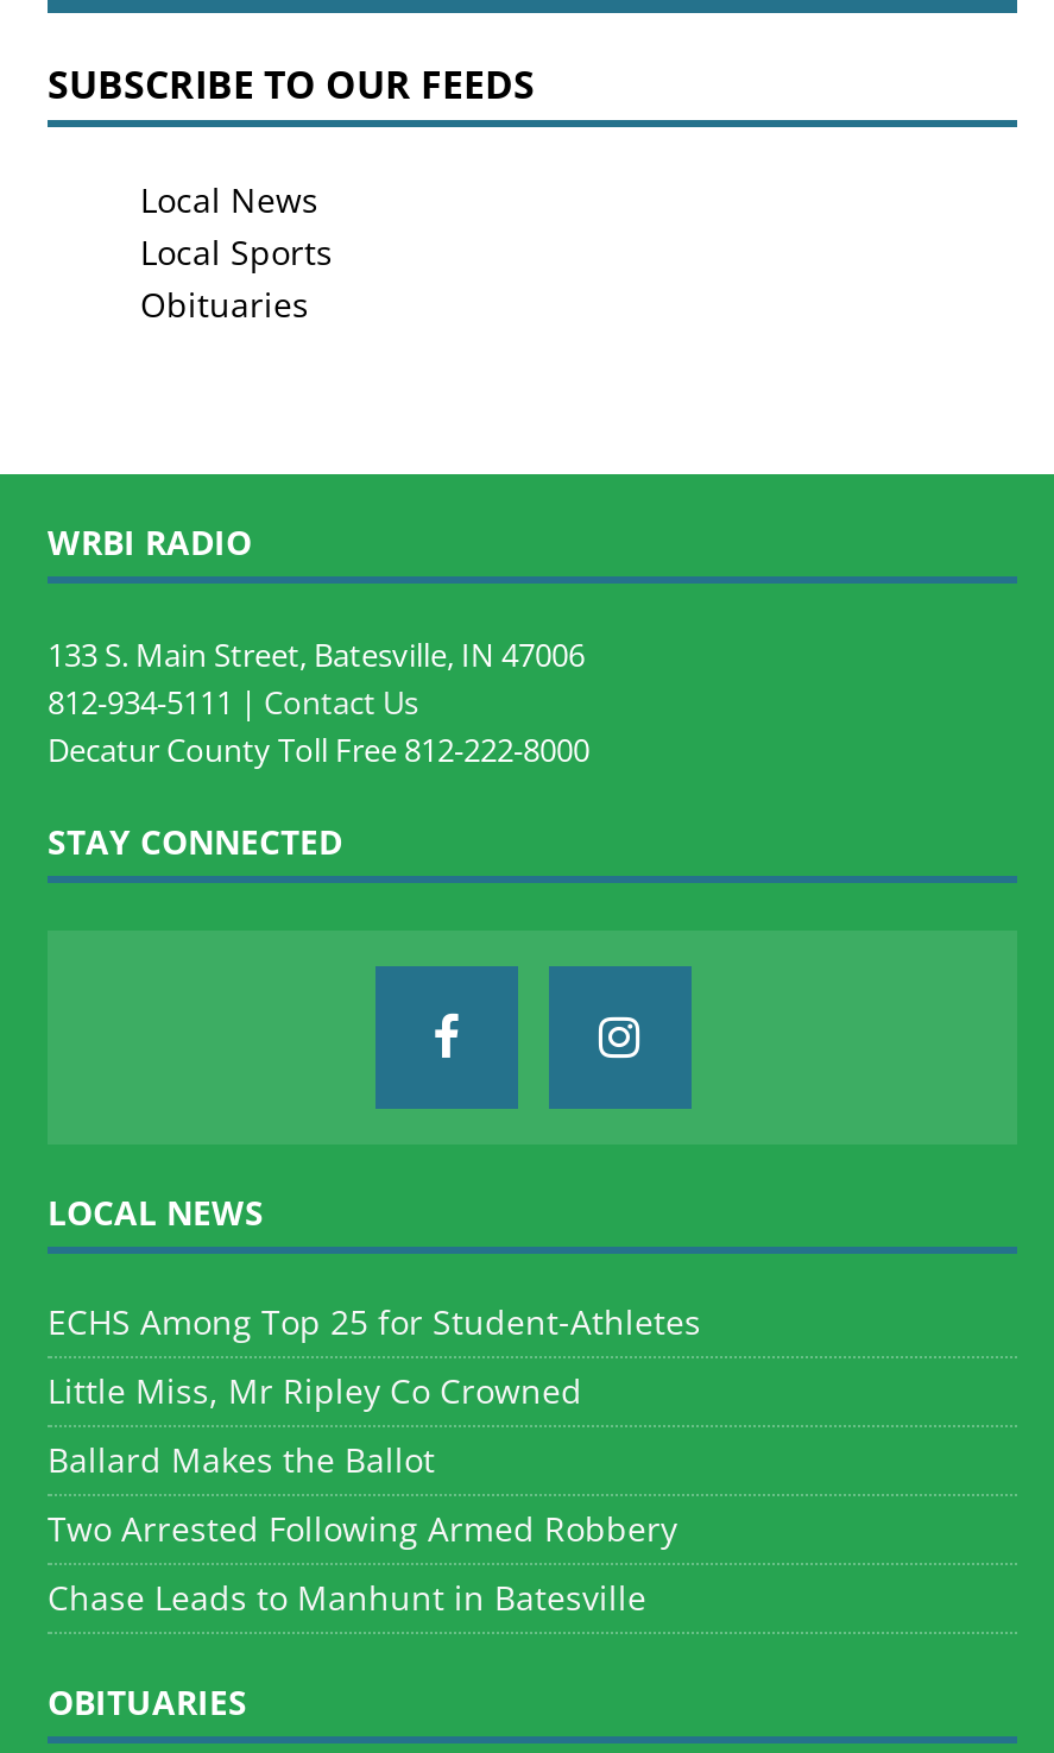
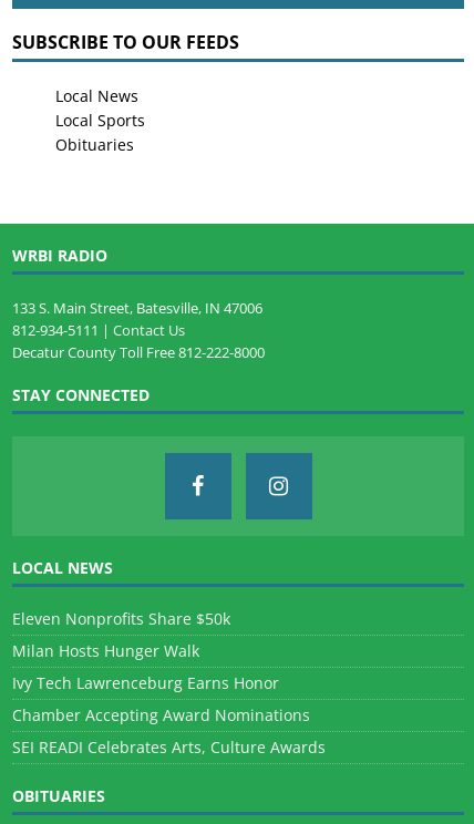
[48,1299,701,1345] ECHS Among Top 25 for Student-Athletes -> [12,608,230,629] Eleven Nonprofits Share $50k
[48,1368,582,1414] Little Miss, Mr Ripley Co Crowned -> [12,640,199,661] Milan Hosts Hunger Walk
[48,1437,435,1483] Ballard Makes the Ballot -> [12,672,279,693] Ivy Tech Lawrenceburg Earns Honor
[48,1506,677,1551] Two Arrested Following Armed Robbery -> [12,704,310,725] Chamber Accepting Award Nominations
[48,1575,646,1620] Chase Leads to Manhunt in Batesville -> [12,736,326,757] SEI READI Celebrates Arts, Culture Awards

